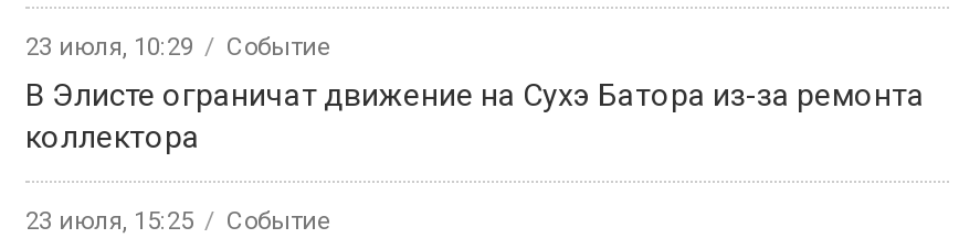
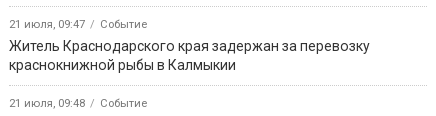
[25,34,330,63] 23 июля, 10:29 Событие -> [9,18,147,31] 21 июля, 09:47 Событие
[25,78,925,155] В Элисте ограничат движение на Сухэ Батора из-за ремонта | коллектора -> [9,38,370,73] Житель Краснодарского края задержан за перевозку | краснокнижной рыбы в Калмыкии
[25,208,330,237] 23 июля, 15:25 Событие -> [9,97,147,110] 21 июля, 09:48 Событие

